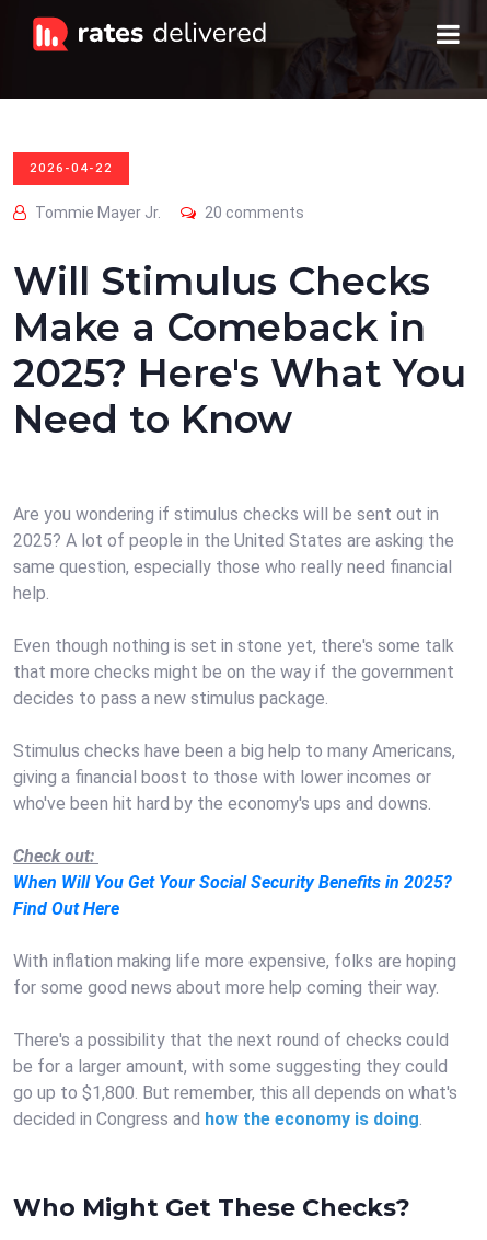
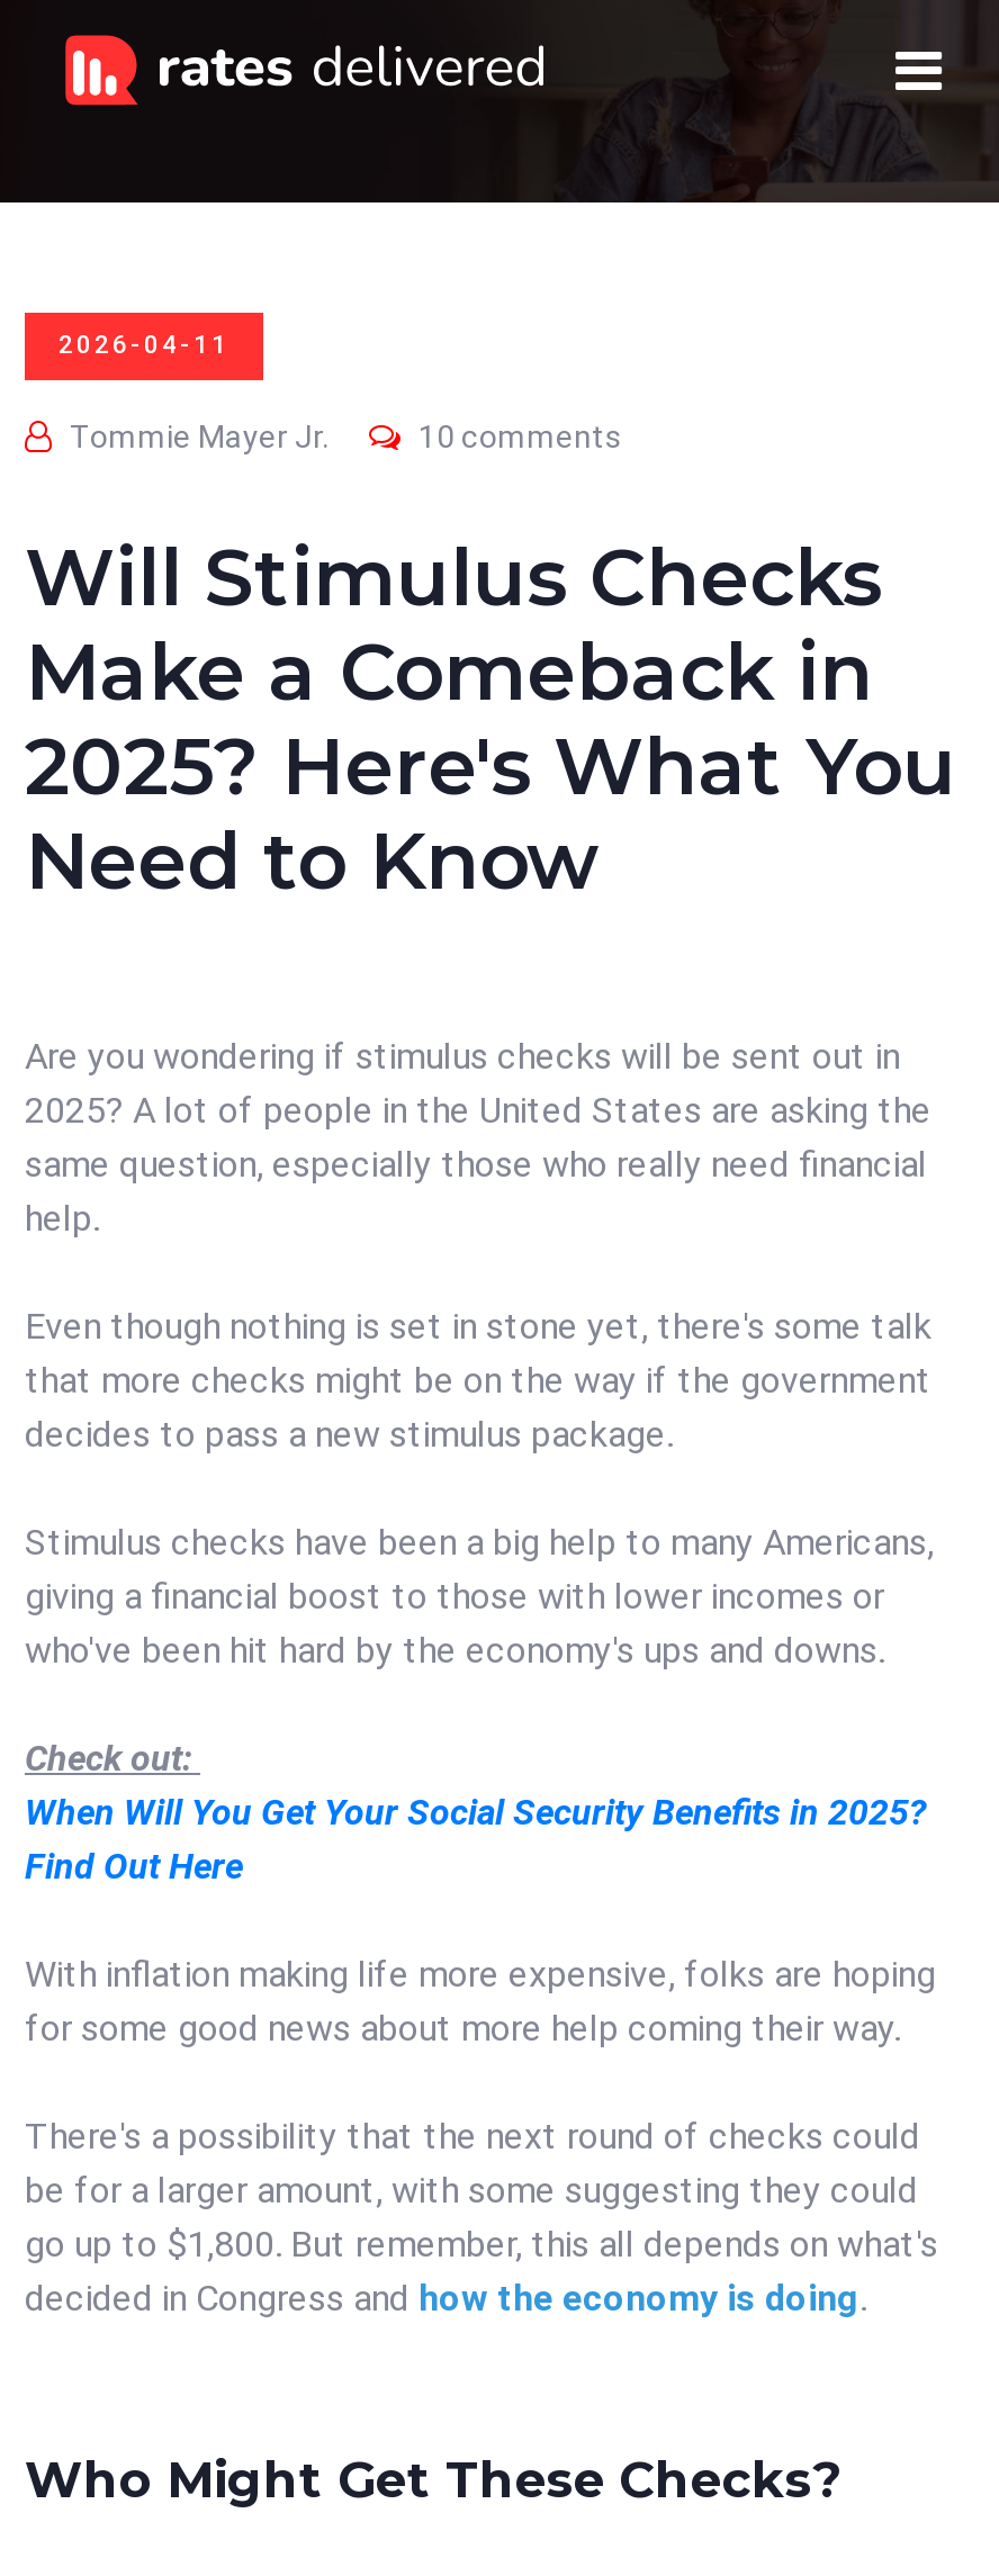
[30,161,113,175] 2026-04-22 -> [58,331,229,360] 2026-04-11
[201,204,304,221] 20 comments -> [412,418,623,454] 10 comments

